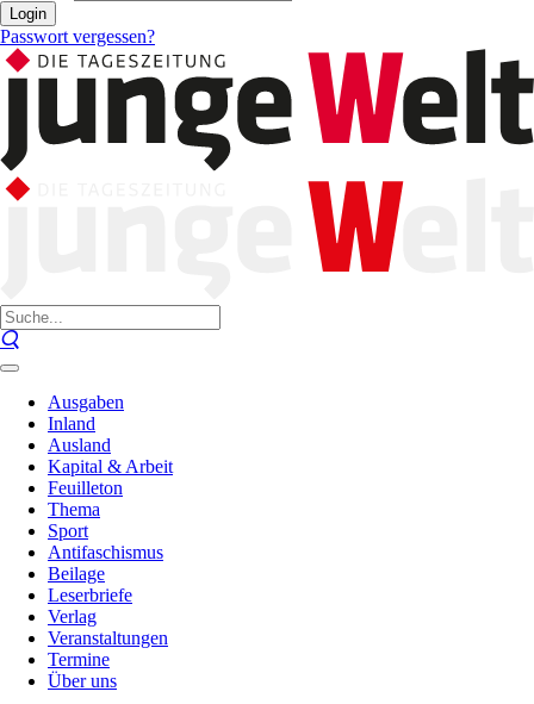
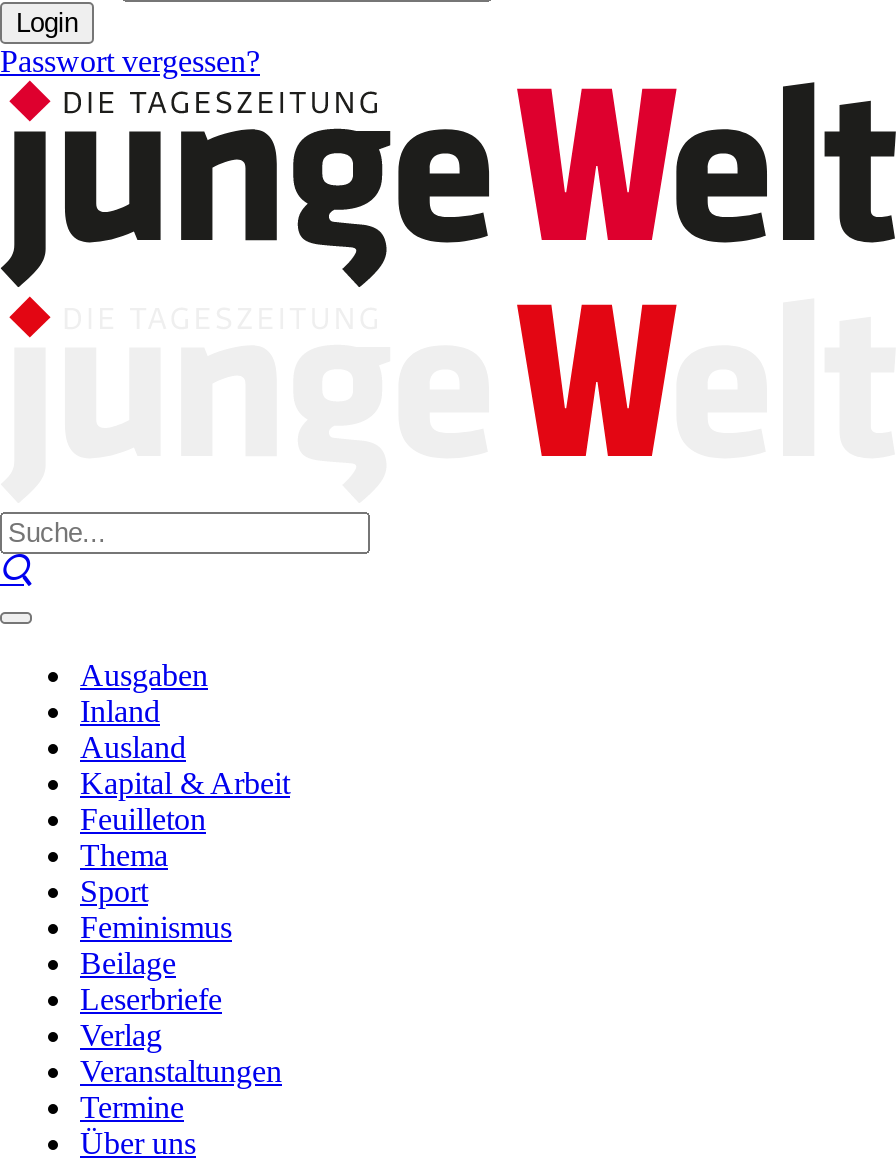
[48,542,163,562] Antifaschismus -> [80,910,232,944] Feminismus

